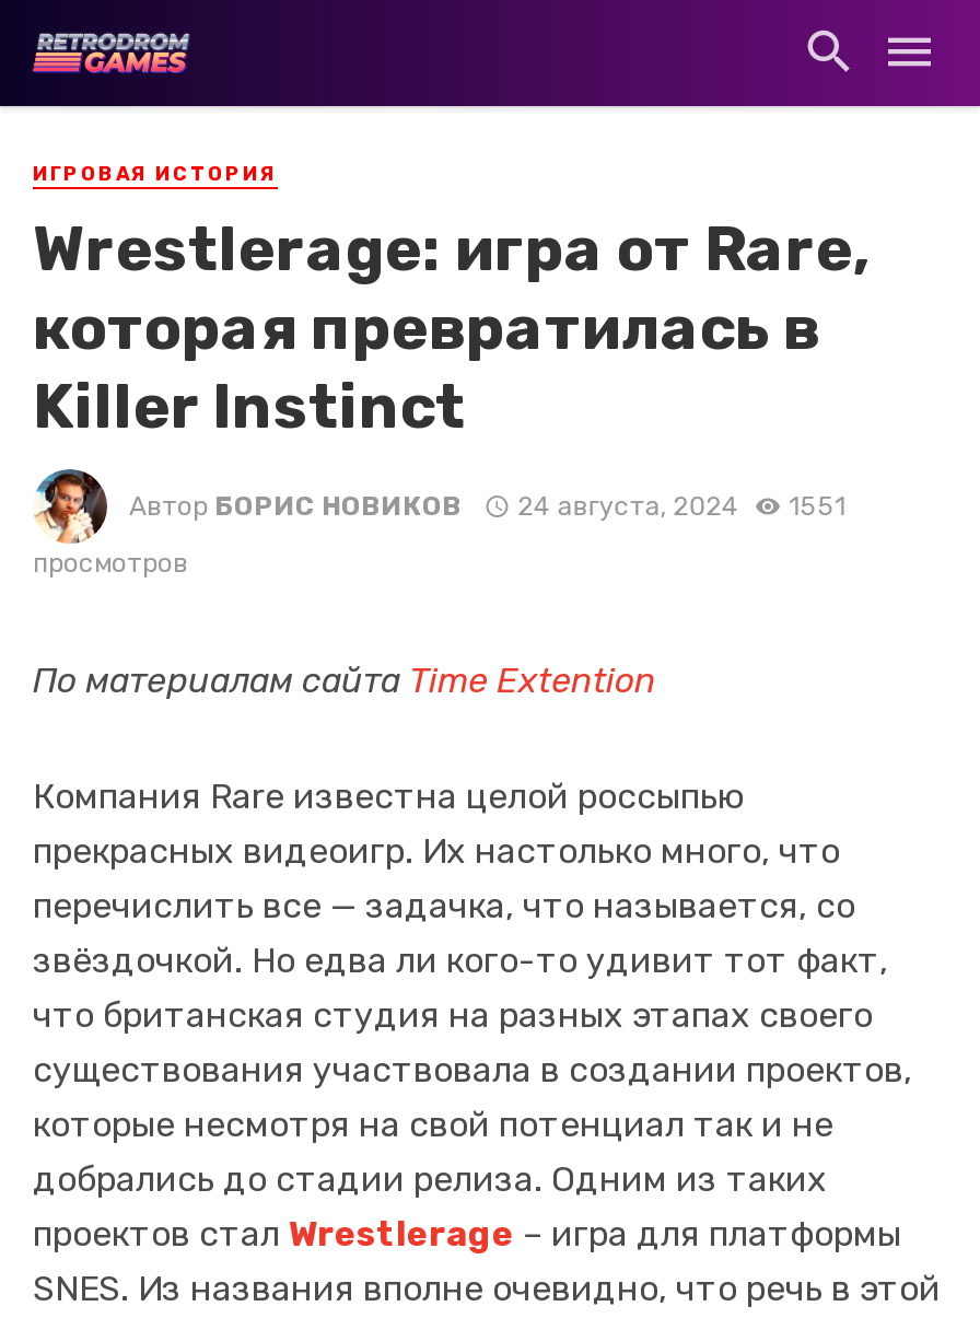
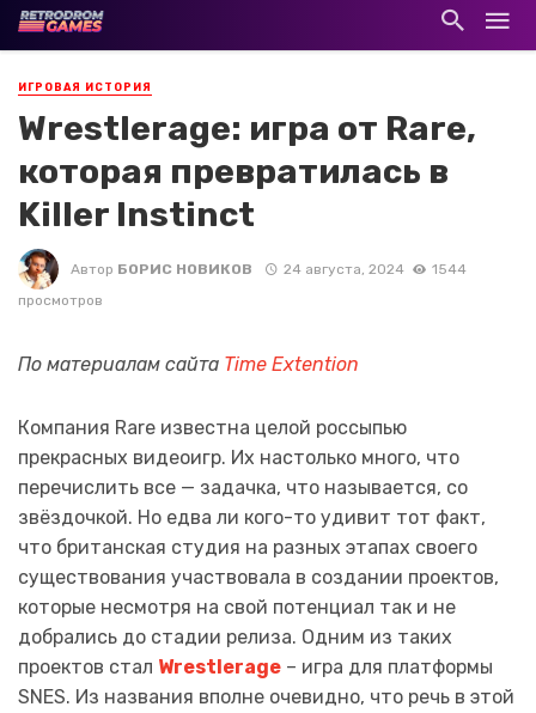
[129,490,846,521] Автор БОРИС НОВИКОВ 24 августа, 2024 1551 -> [71,260,466,277] Автор БОРИС НОВИКОВ 24 августа, 2024 1544

